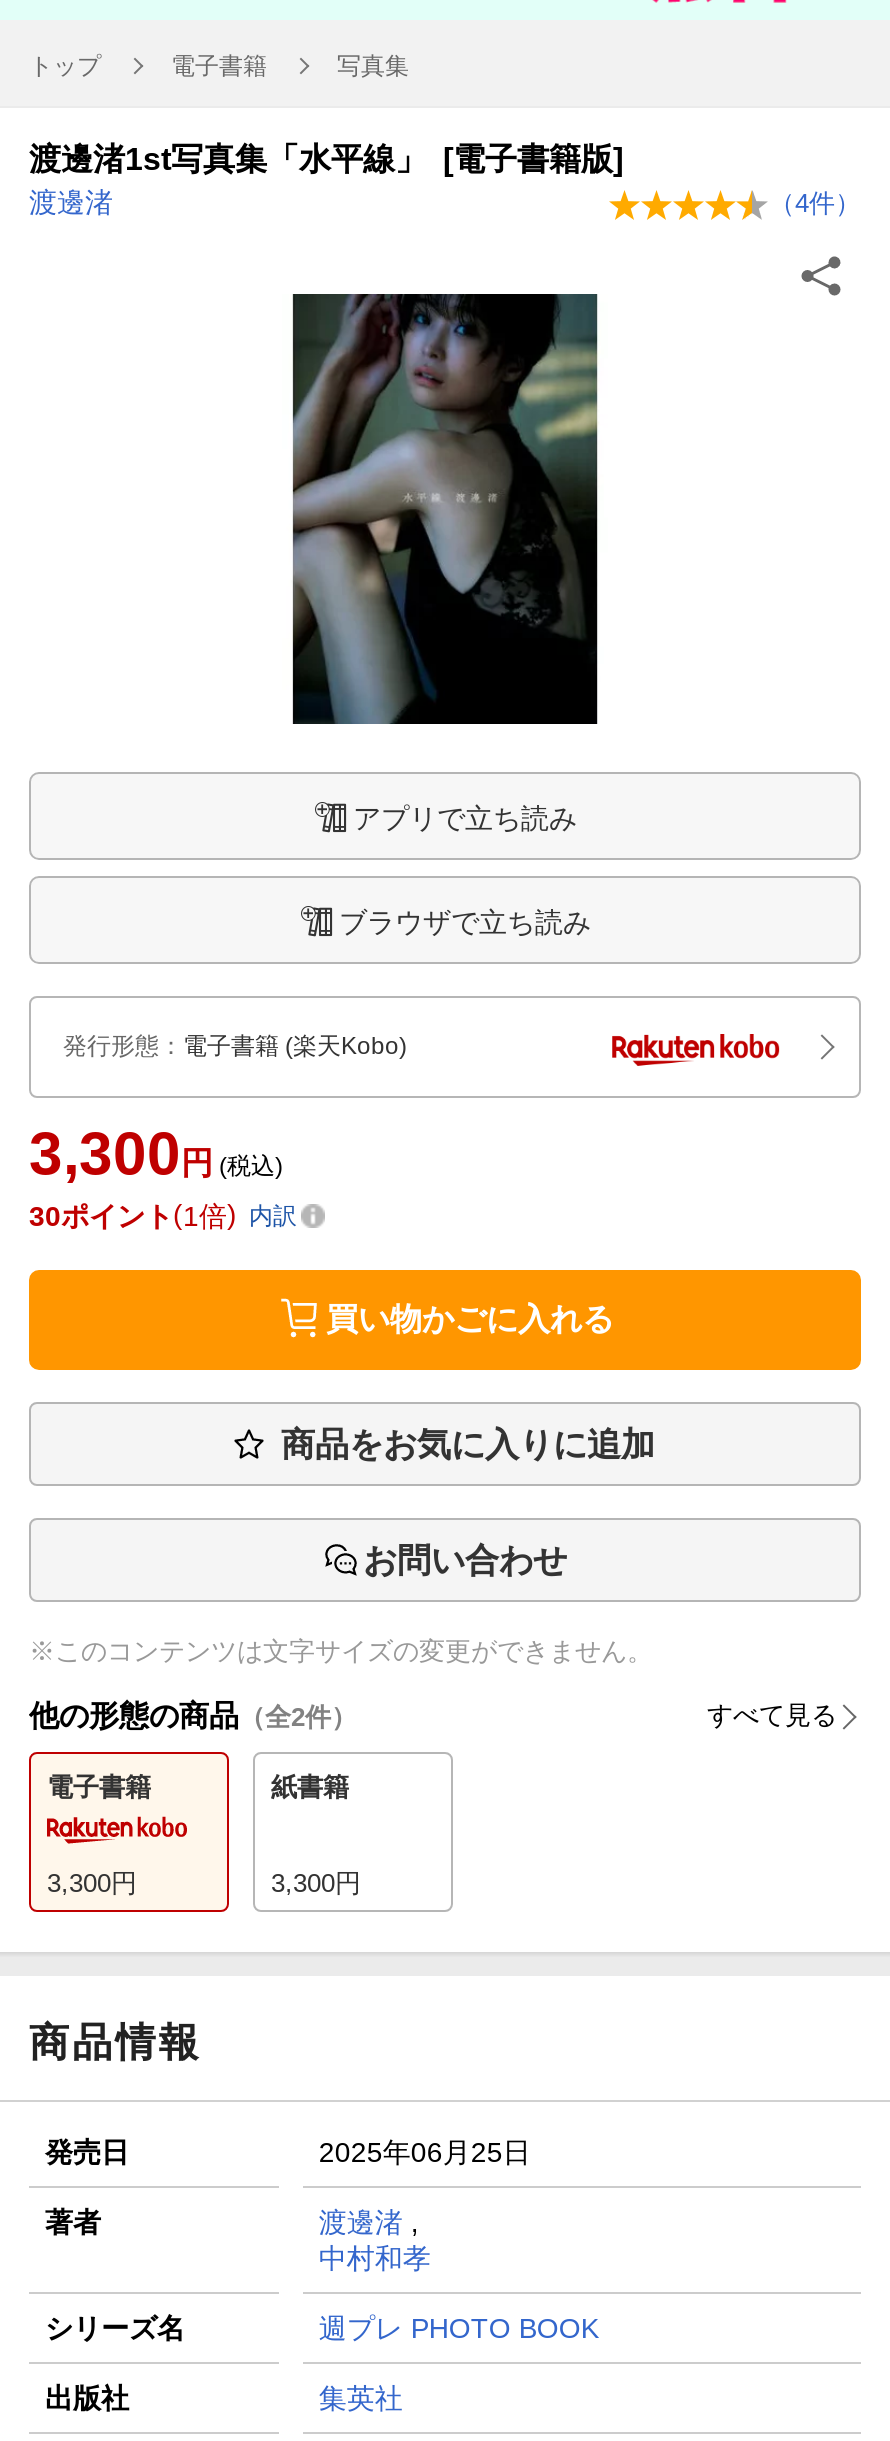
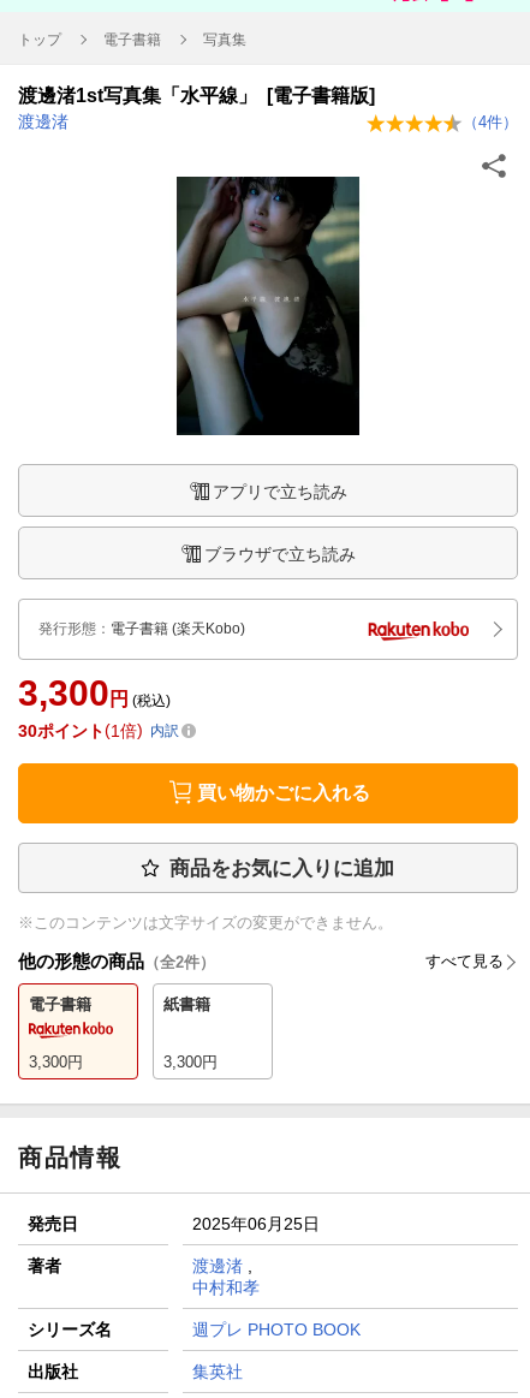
[363,1542,567,1580] お問い合わせ -> none

